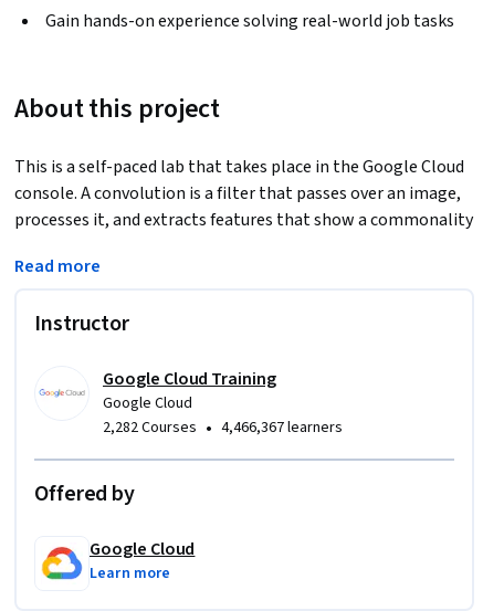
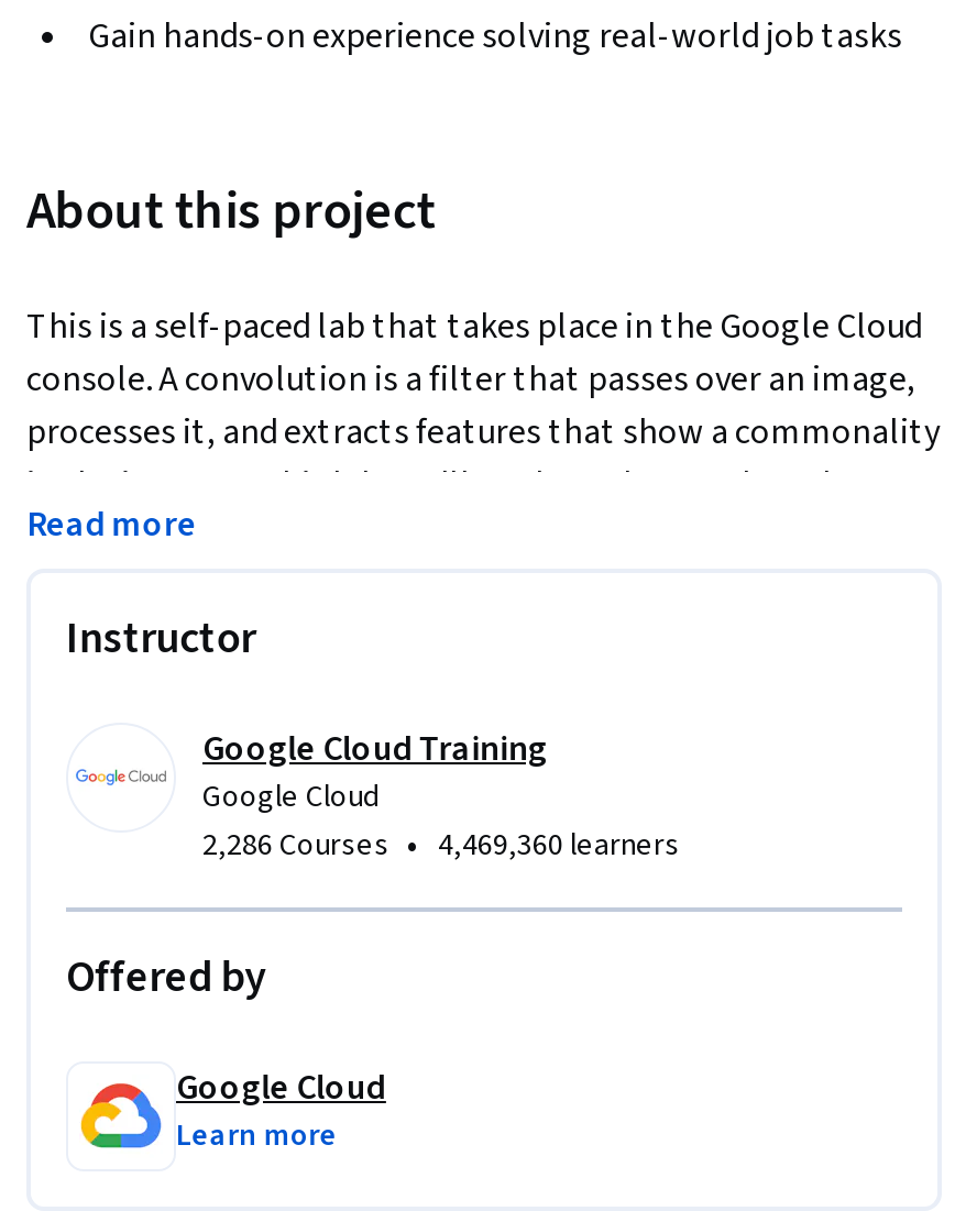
[103,416,343,440] 2,282 Courses • 4,466,367 learners -> [202,822,680,870] 2,286 Courses • 4,469,360 learners

